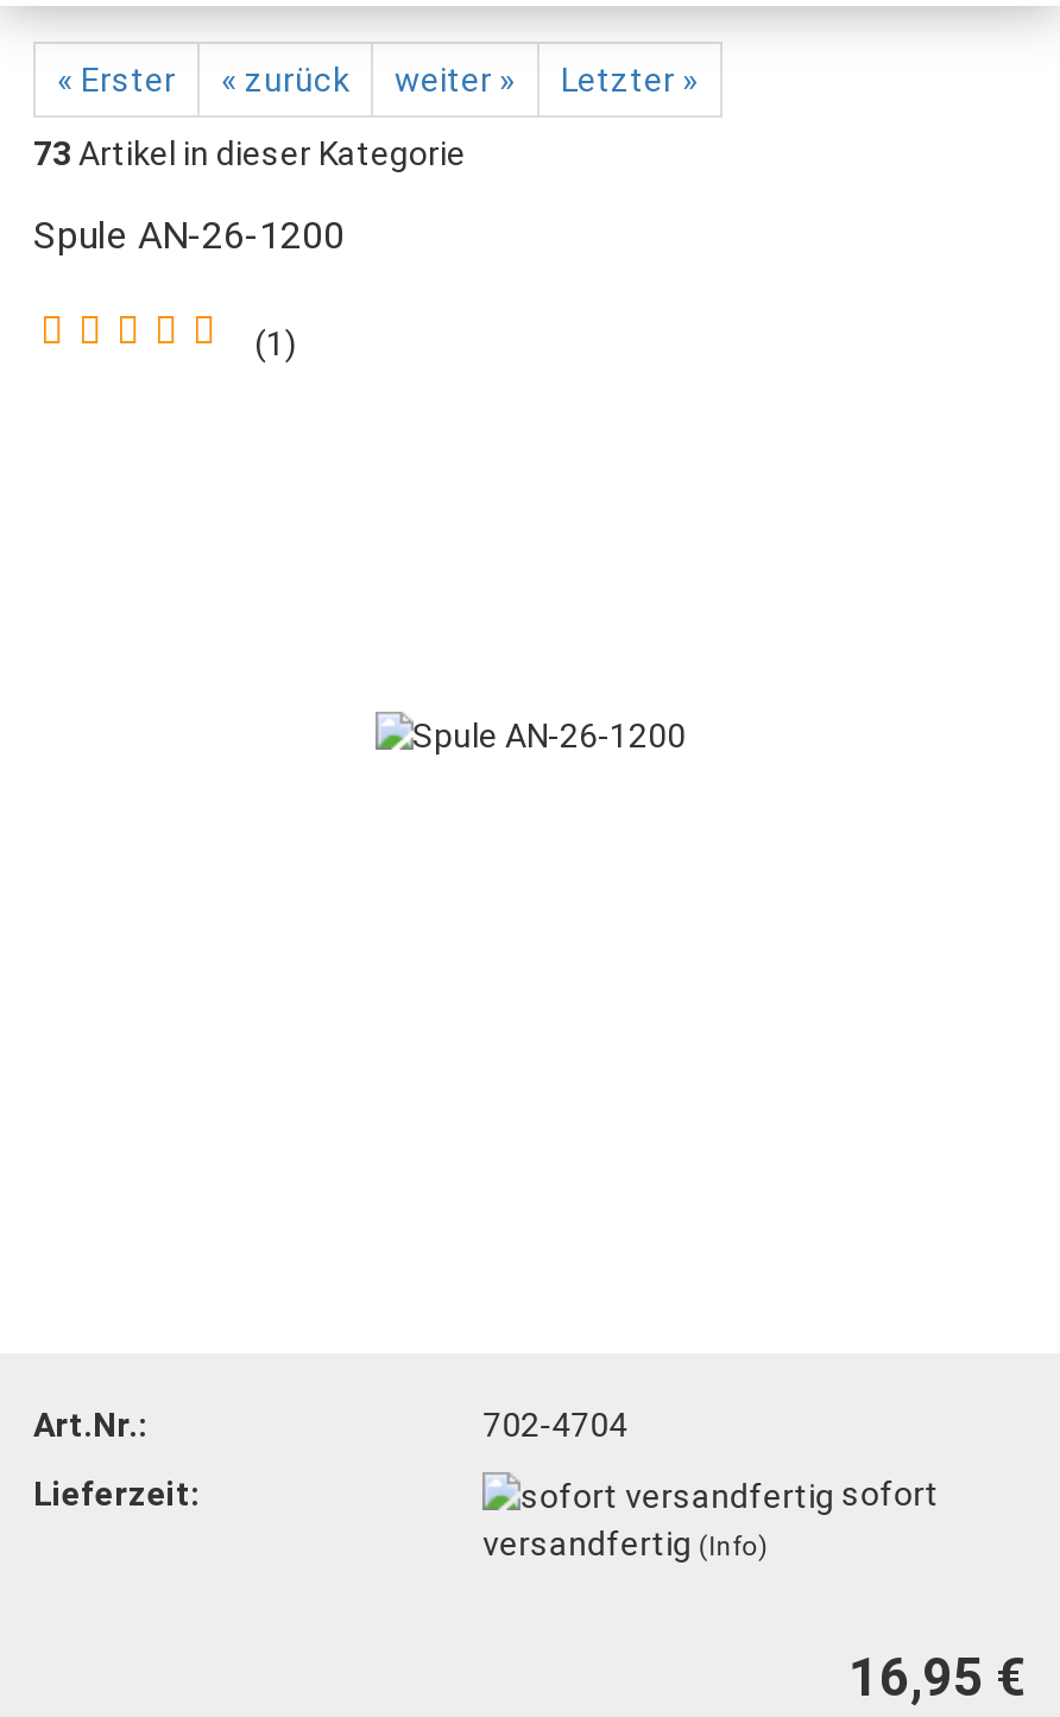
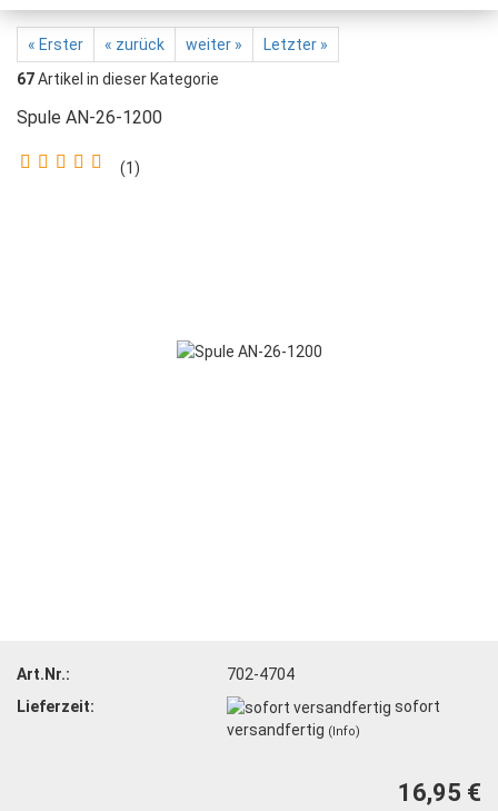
[33,134,466,172] 73 Artikel in dieser Kategorie -> [17,70,219,88] 67 Artikel in dieser Kategorie

